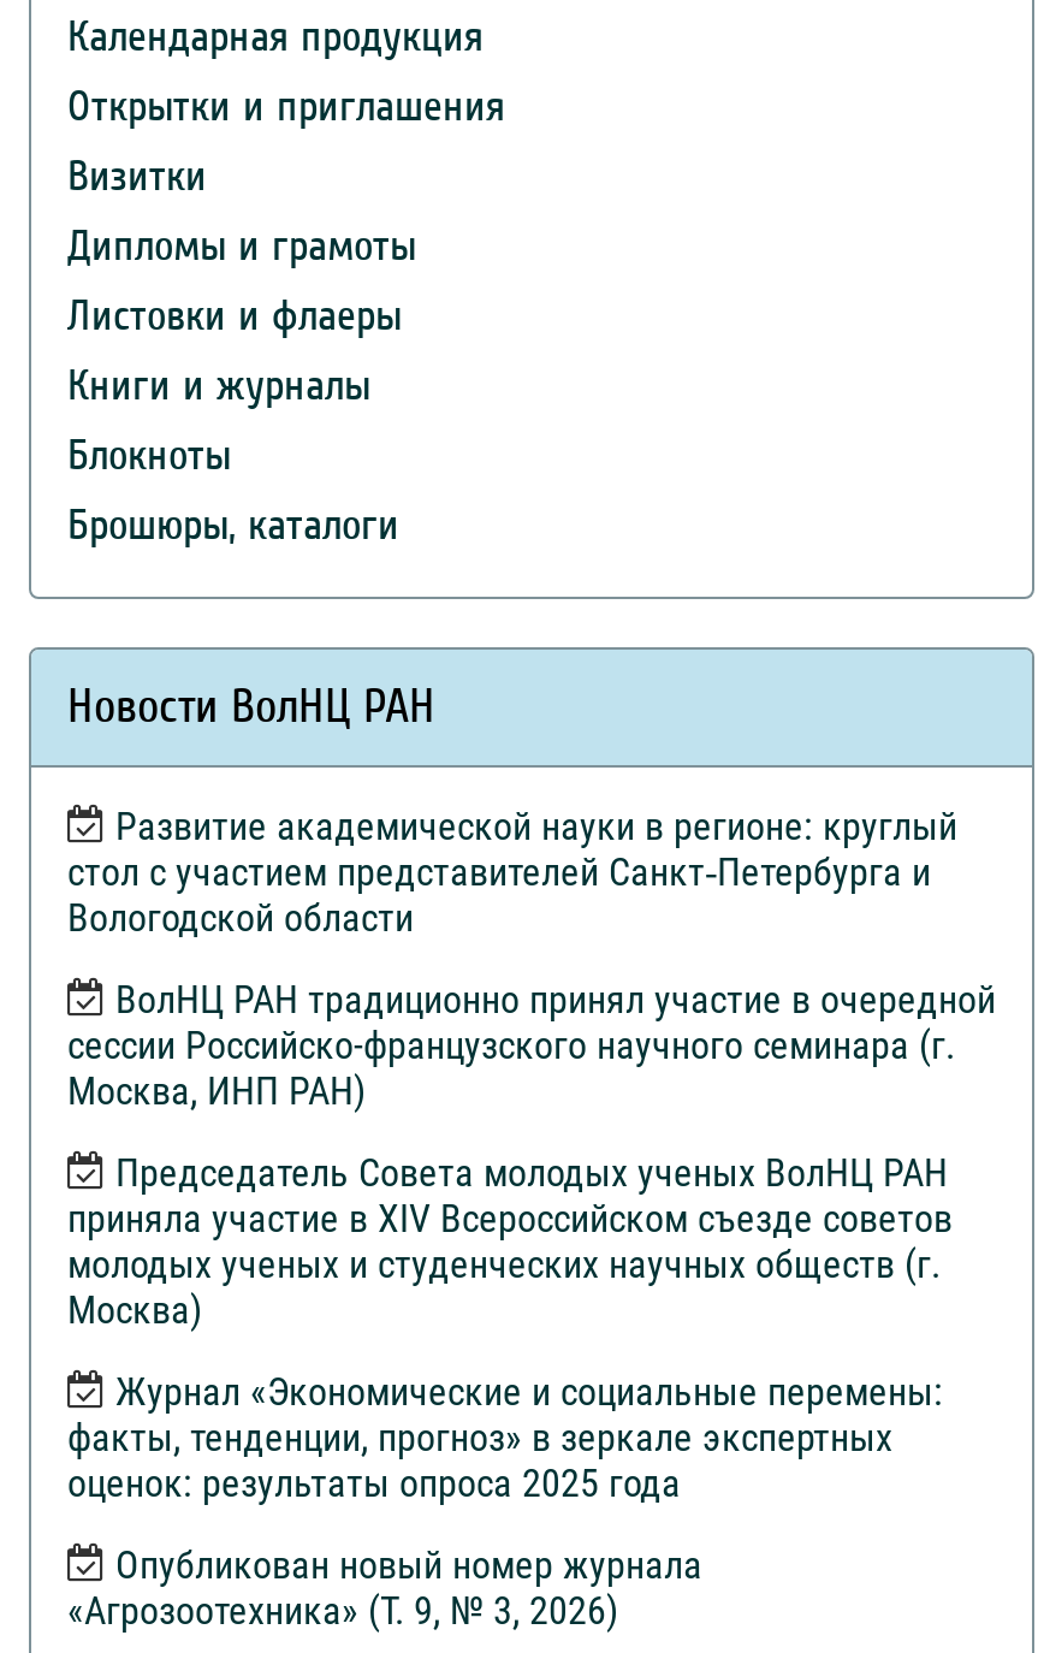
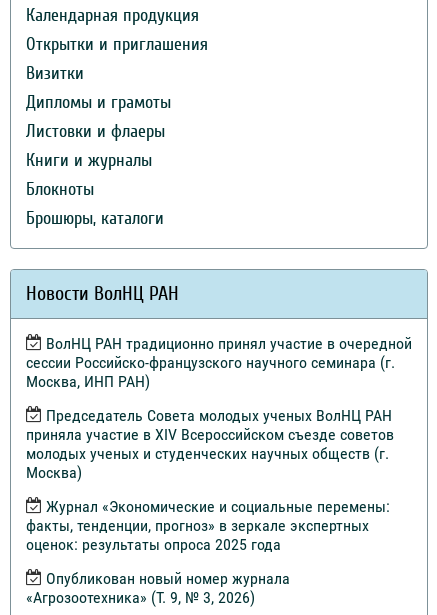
[67,803,957,940] Развитие академической науки в регионе: круглый | стол с участием представителей Санкт‑Петербурга и | Вологодской области -> none

